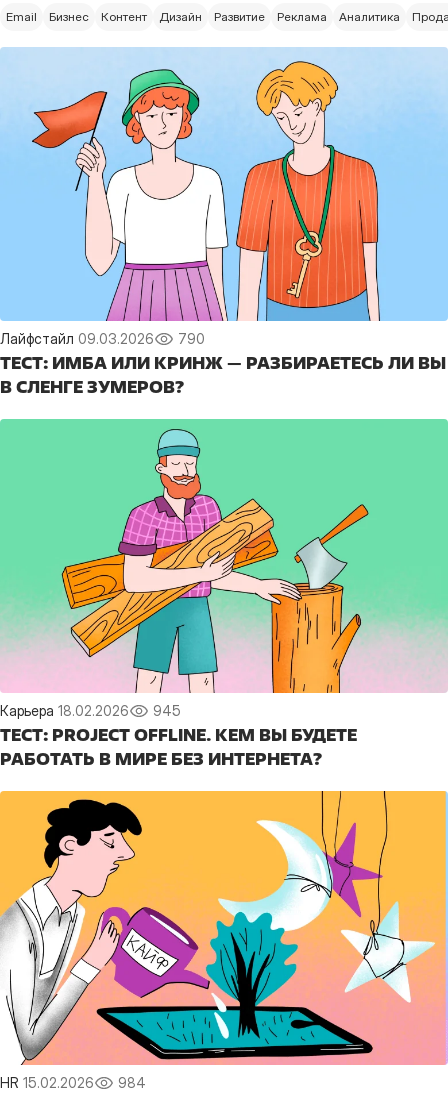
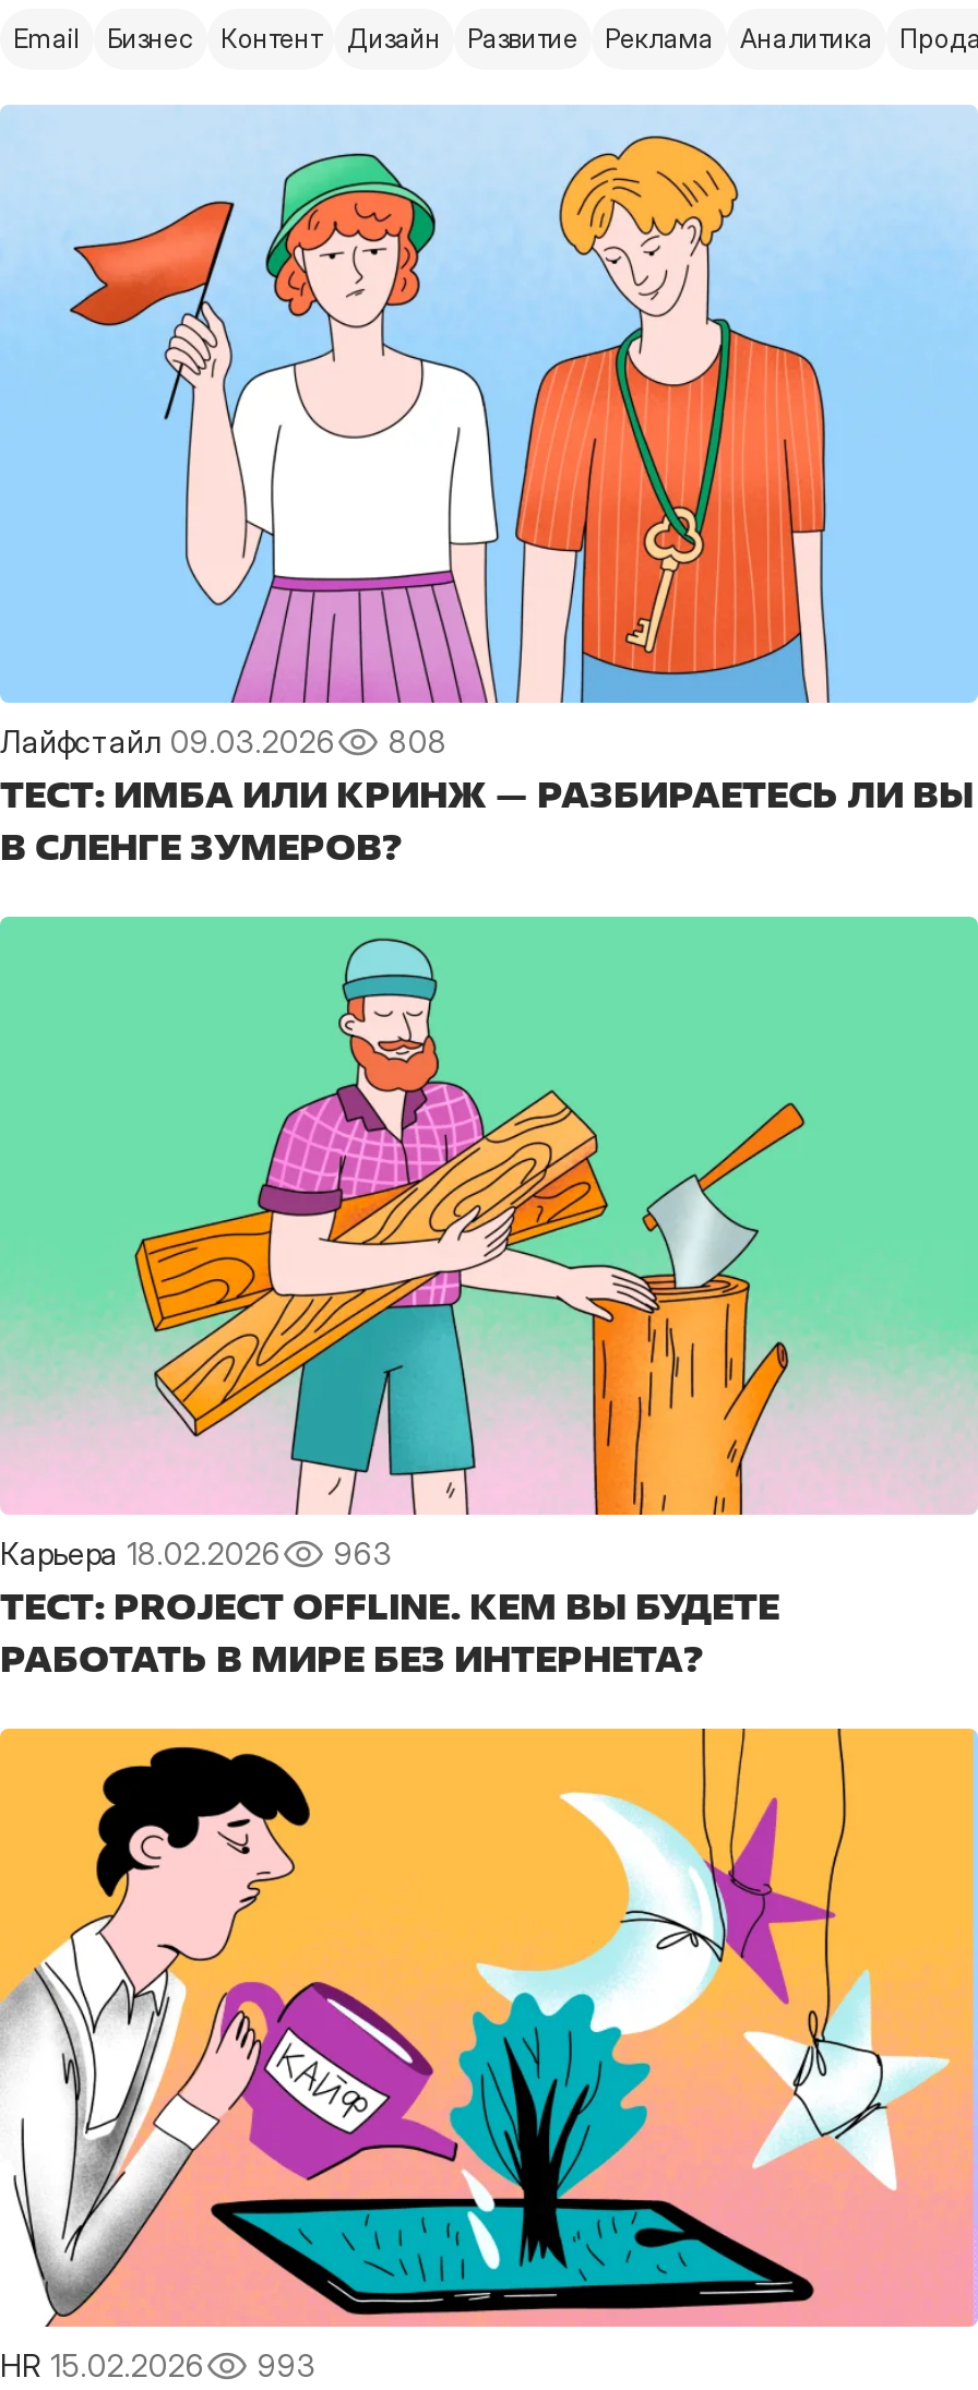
[0,330,205,347] Лайфстайл 09.03.2026 790 -> [0,722,448,760] Лайфстайл 09.03.2026 808
[0,702,181,719] Карьера 18.02.2026 945 -> [0,1534,393,1571] Карьера 18.02.2026 963
[0,1074,146,1091] HR 15.02.2026 984 -> [0,2346,317,2383] HR 15.02.2026 993

